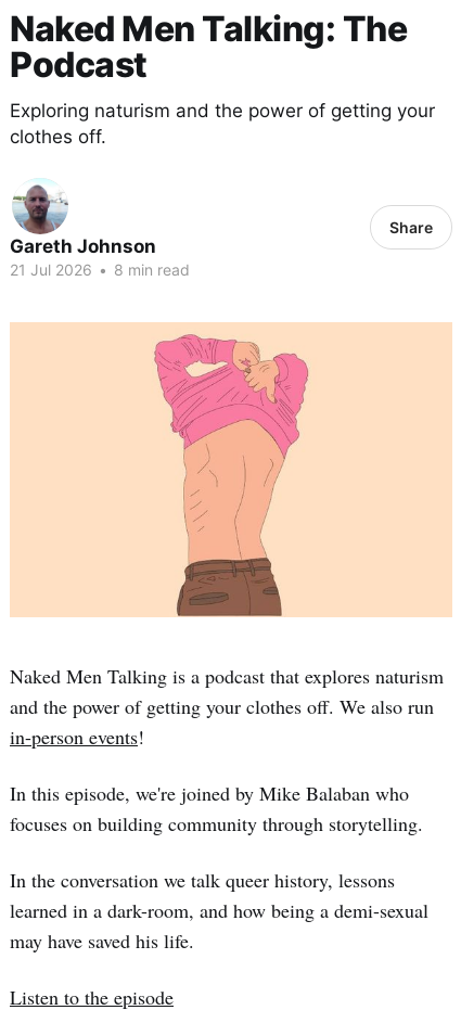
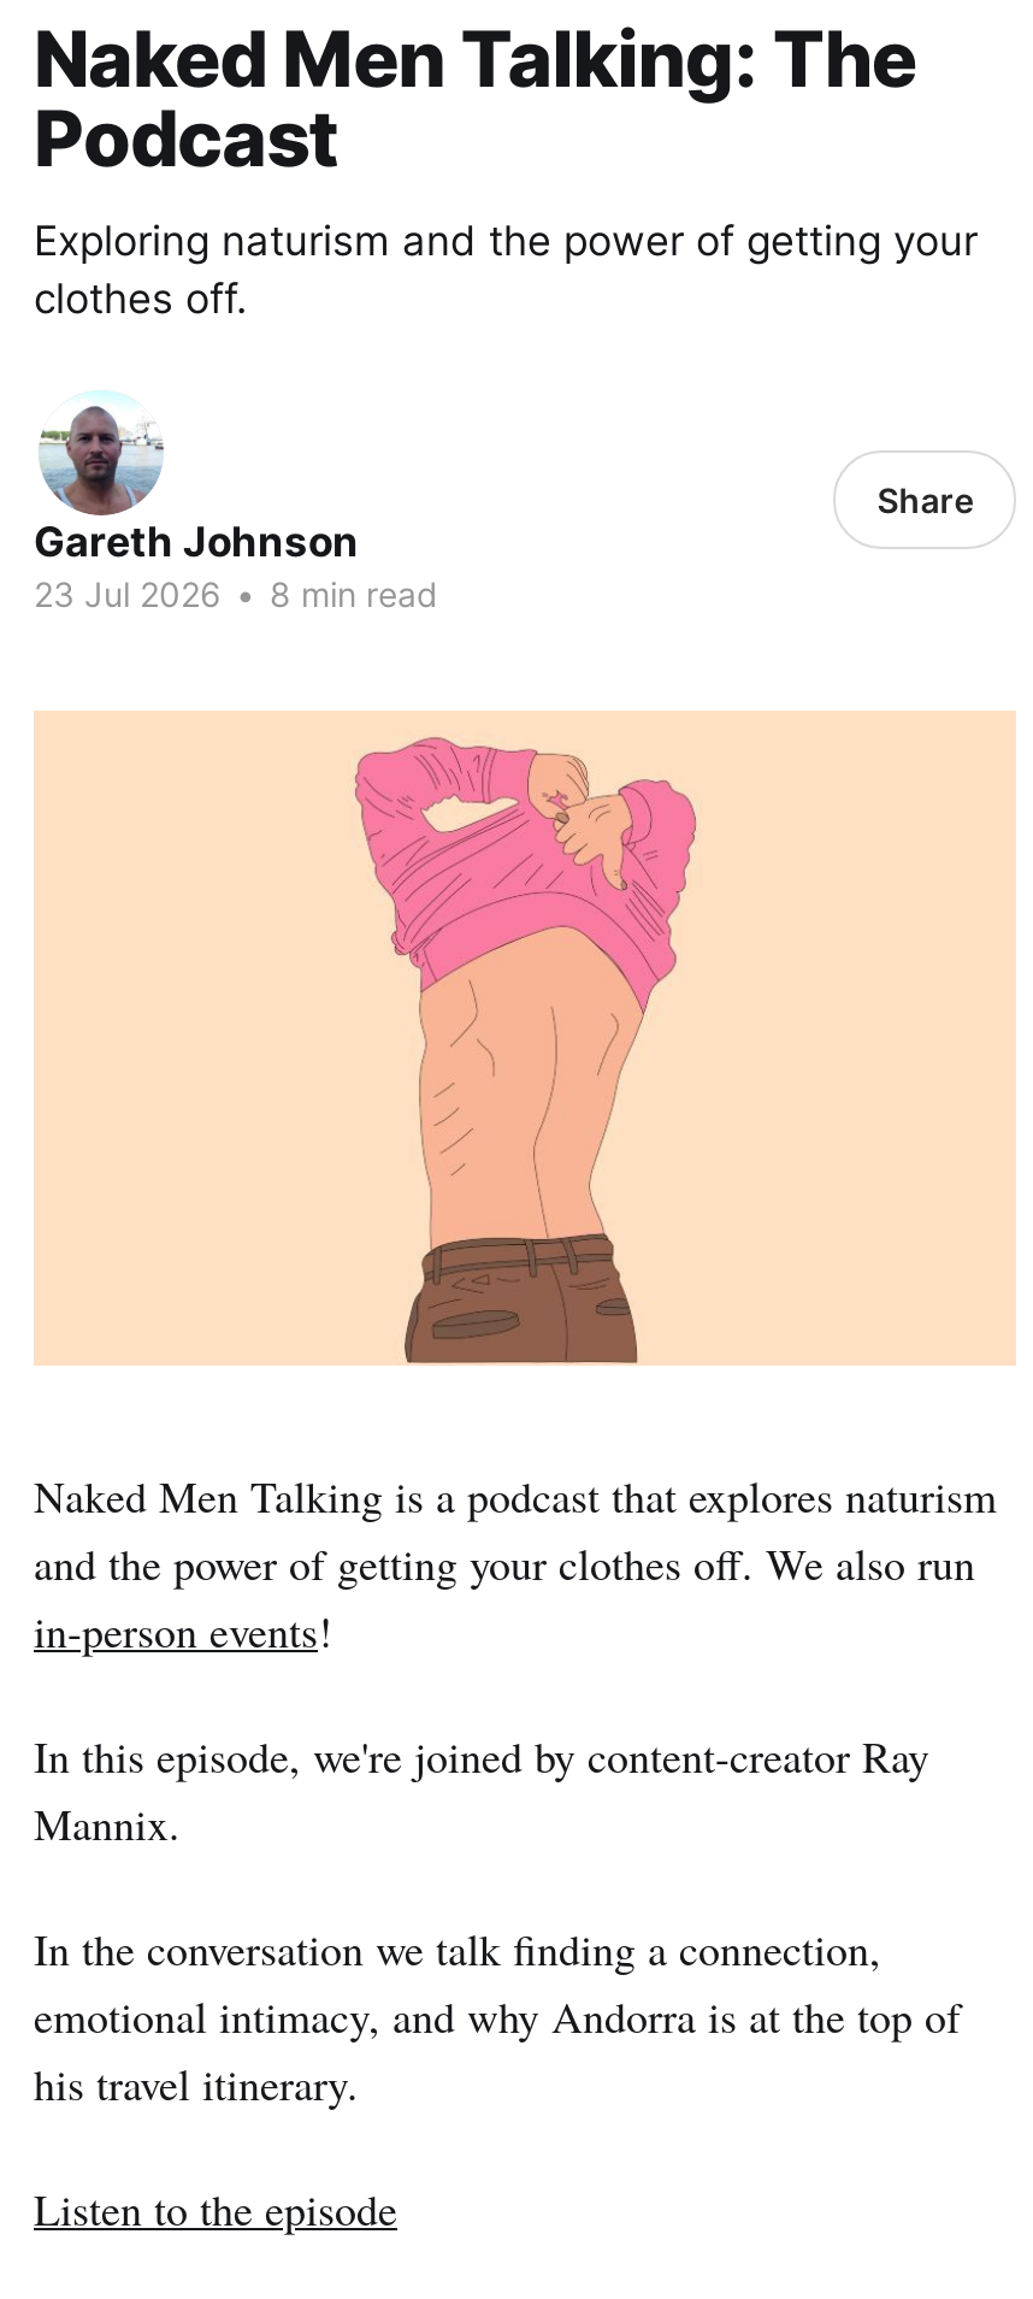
[10,260,190,279] 21 Jul 2026 • 8 min read -> [34,573,438,614] 23 Jul 2026 • 8 min read
[10,780,423,836] In this episode, we're joined by Mike Balaban who | focuses on building community through storytelling. -> [34,1726,929,1852] In this episode, we're joined by content-creator Ray | Mannix.
[10,867,428,954] In the conversation we talk queer history, lessons | learned in a dark-room, and how being a demi-sexual | may have saved his life. -> [34,1919,961,2112] In the conversation we talk finding a connection, | emotional intimacy, and why Andorra is at the top of | his travel itinerary.

